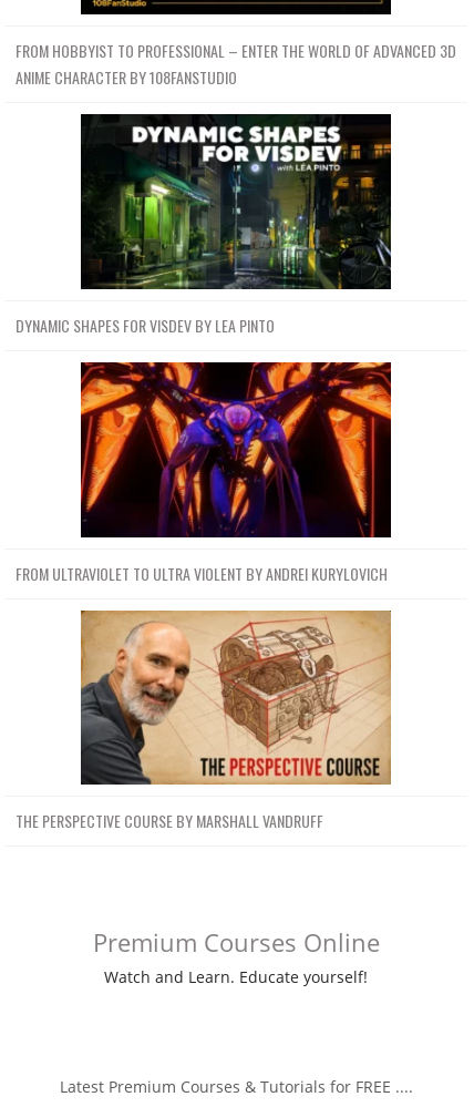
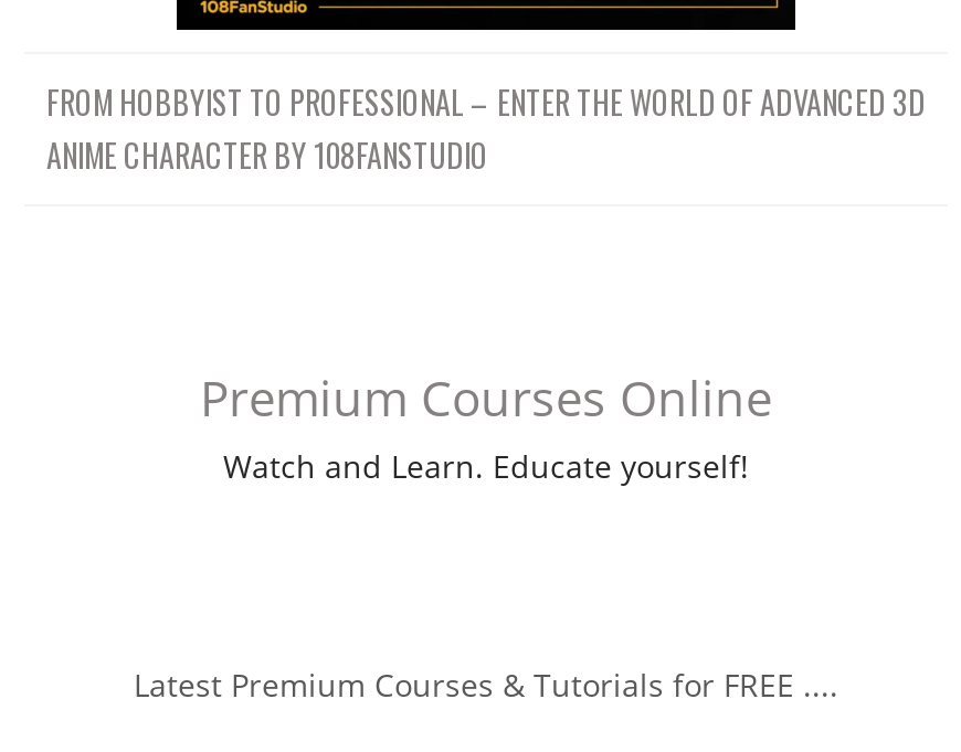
[16,113,392,337] [image] | DYNAMIC SHAPES FOR VISDEV BY LEA PINTO -> none
[16,361,392,585] [image] | FROM ULTRAVIOLET TO ULTRA VIOLENT BY ANDREI KURYLOVICH -> none
[16,609,392,833] [image] | THE PERSPECTIVE COURSE BY MARSHALL VANDRUFF -> none

